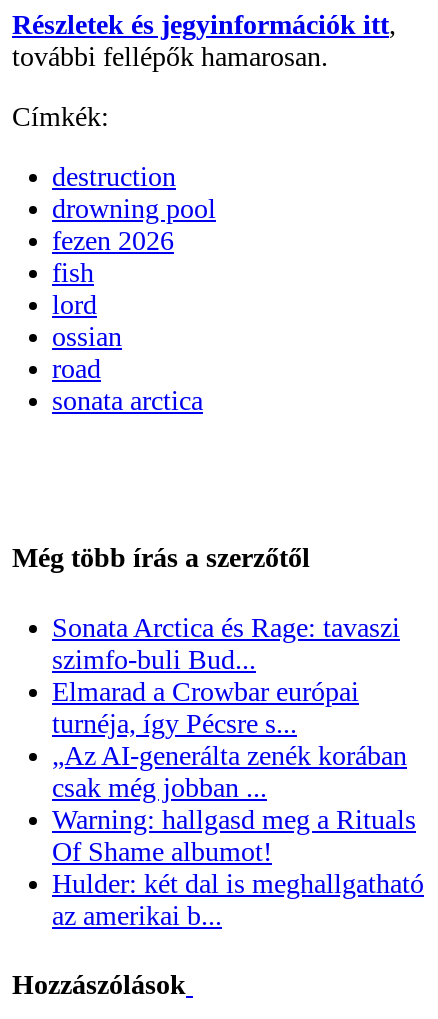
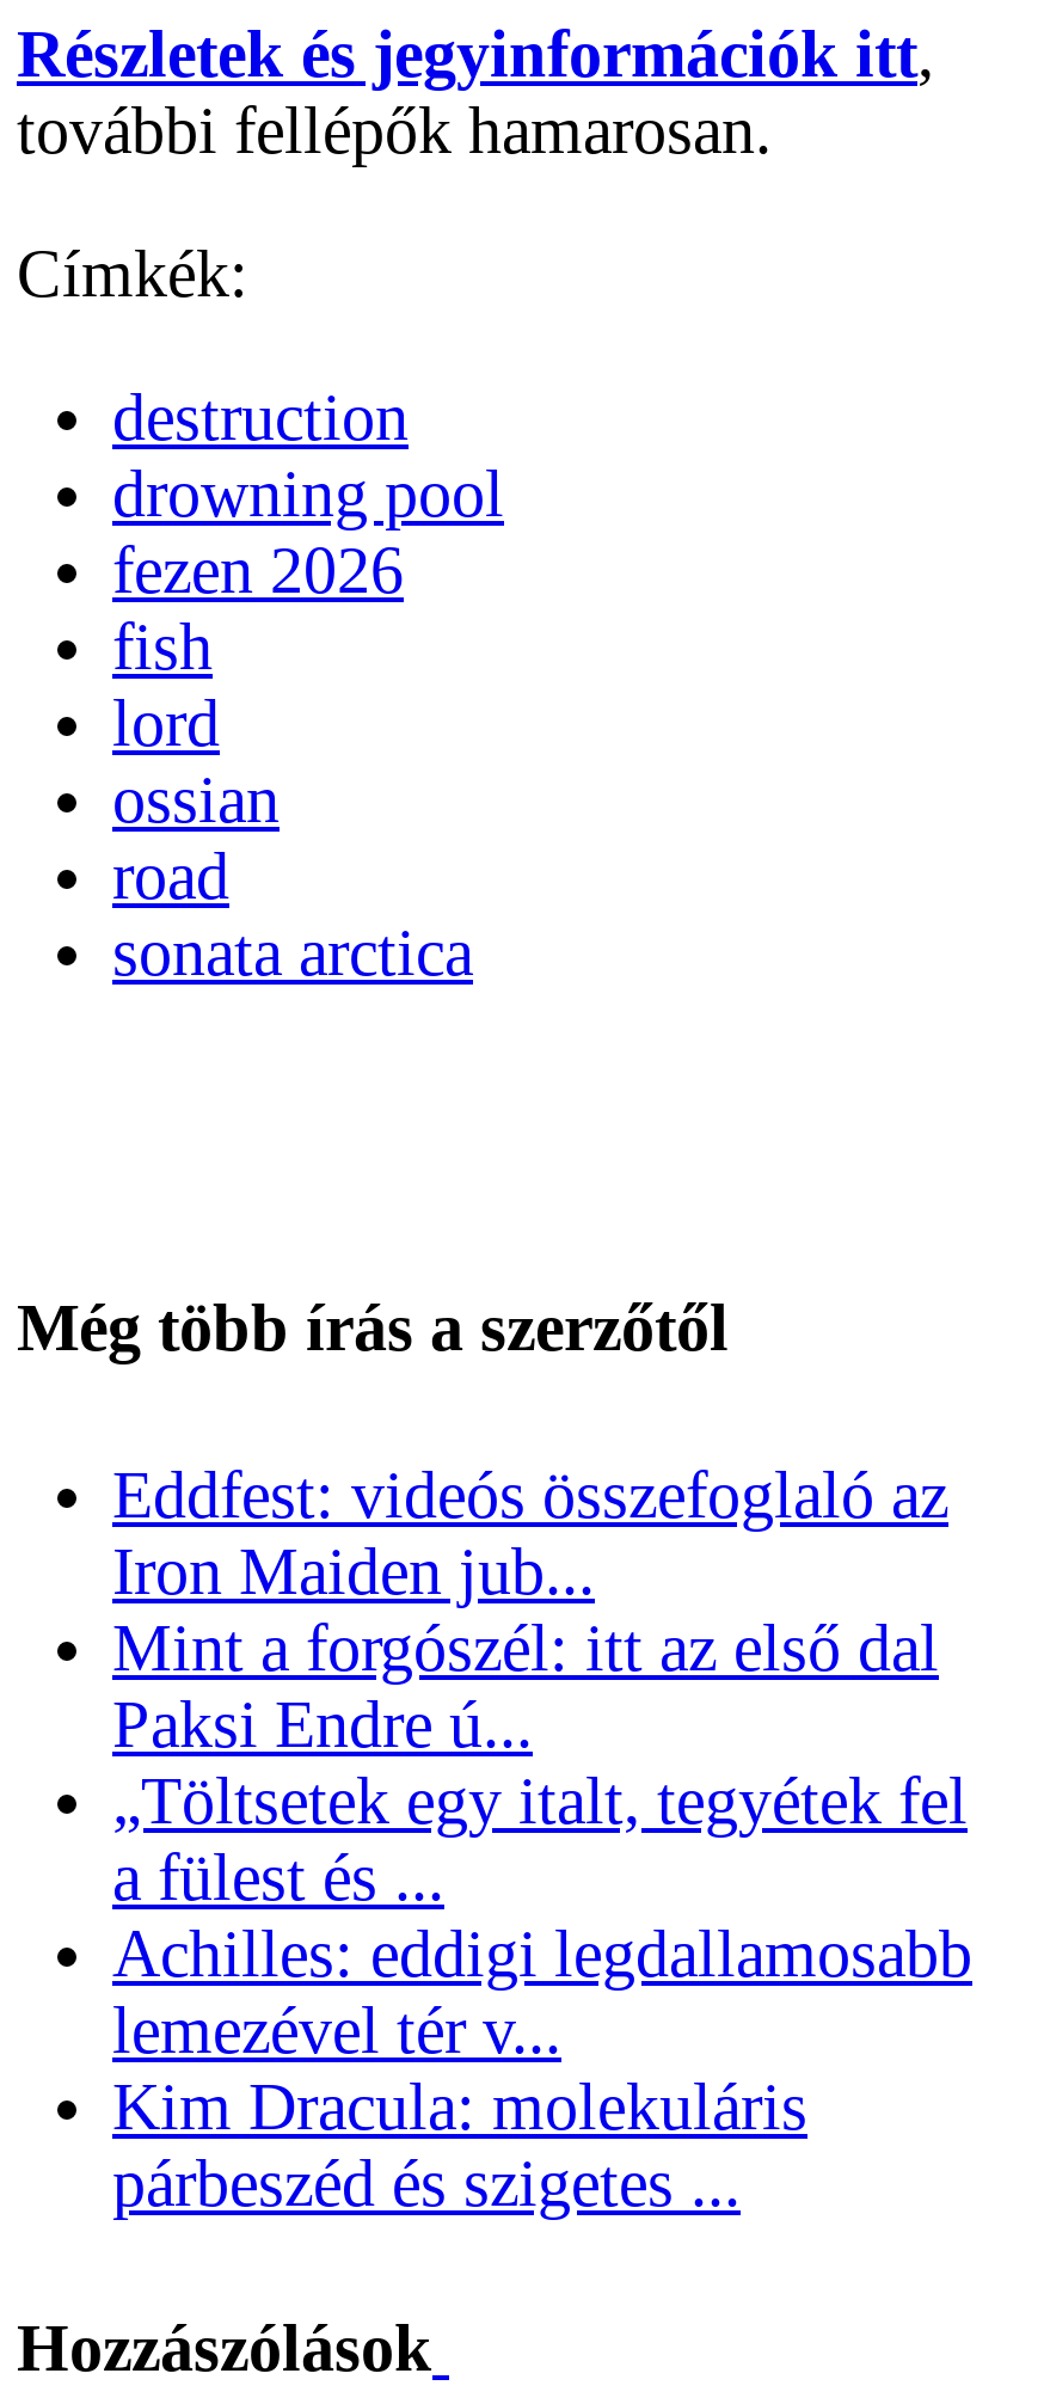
[52,612,424,931] Sonata Arctica és Rage: tavaszi | szimfo-buli Bud... | Elmarad a Crowbar európai | turnéja, így Pécsre s... | „Az AI-generálta zenék korában | csak még jobban ... | Warning: hallgasd meg a Rituals | Of Shame albumot! | Hulder: két dal is meghallgatható | az amerikai b... -> [112,1457,972,2219] Eddfest: videós összefoglaló az | Iron Maiden jub... | Mint a forgószél: itt az első dal | Paksi Endre ú... | „Töltsetek egy italt, tegyétek fel | a fülest és ... | Achilles: eddigi legdallamosabb | lemezével tér v... | Kim Dracula: molekuláris | párbeszéd és szigetes ...

